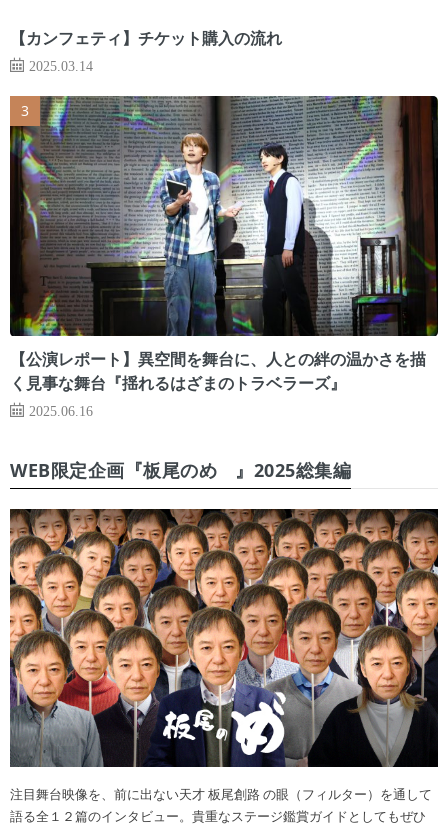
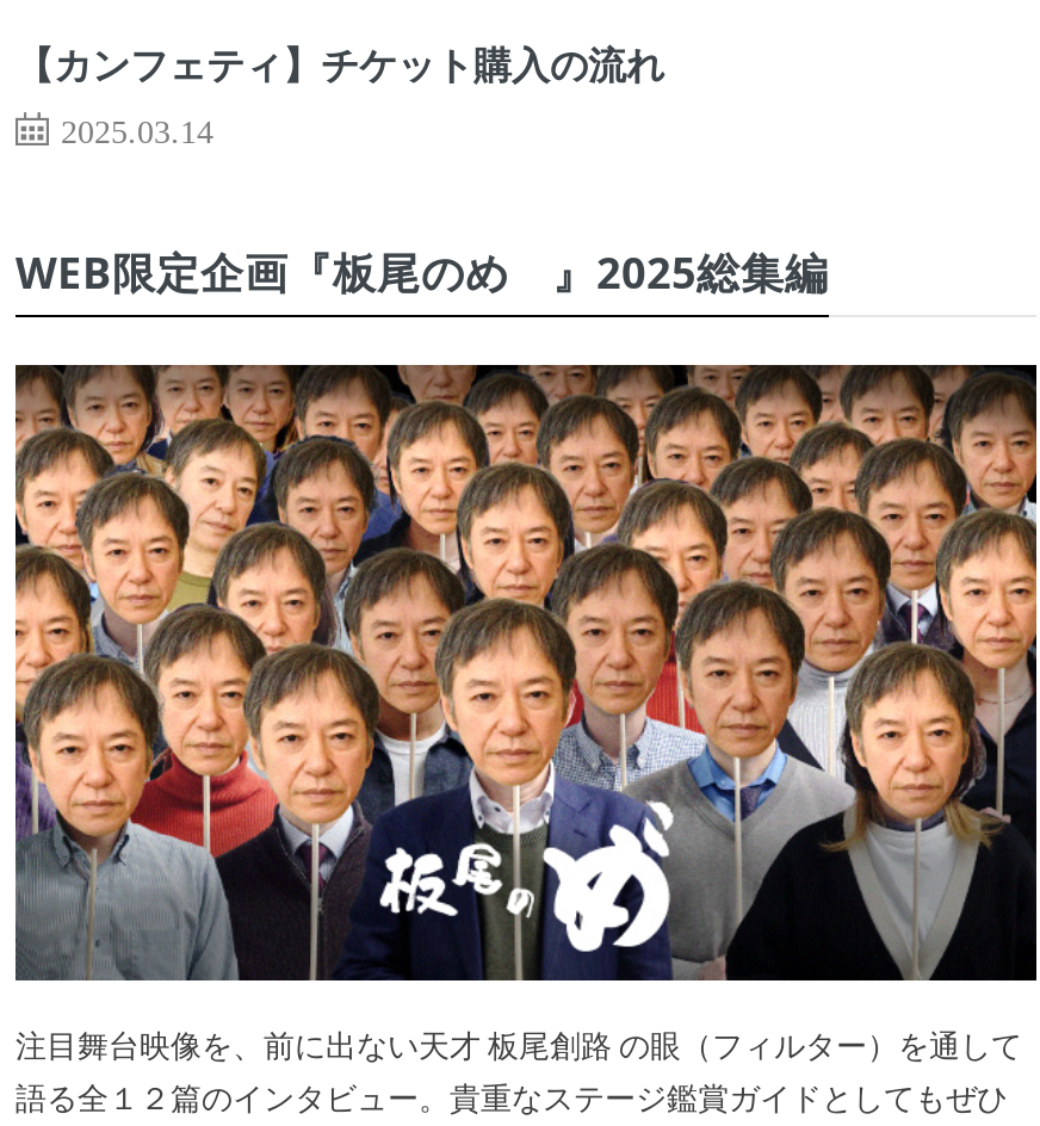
[9,95,439,416] [image] | 【公演レポート】異空間を舞台に、人との絆の温かさを描 | く見事な舞台『揺れるはざまのトラベラーズ』 | 2025.06.16 -> none

